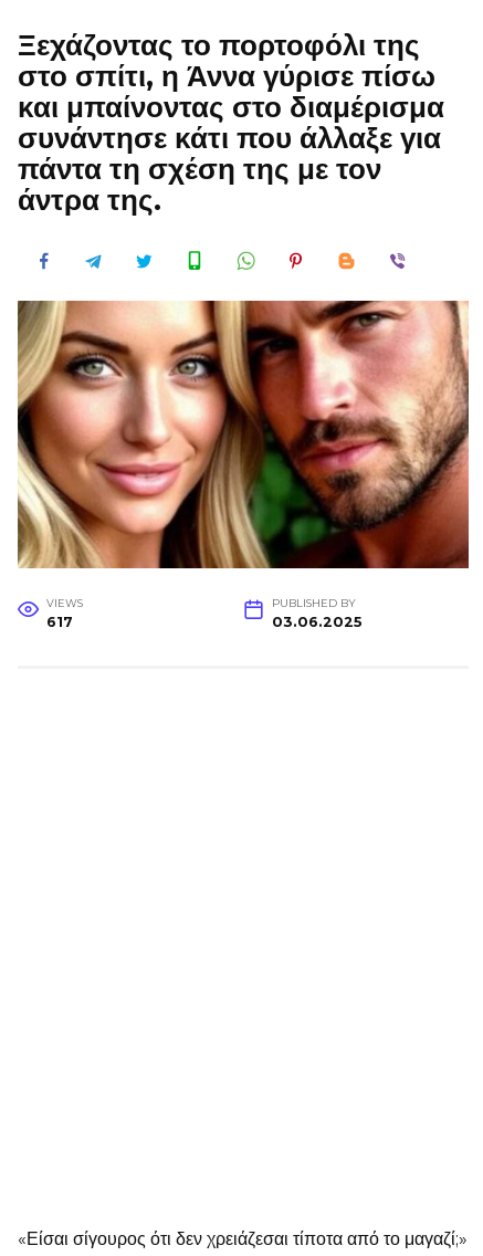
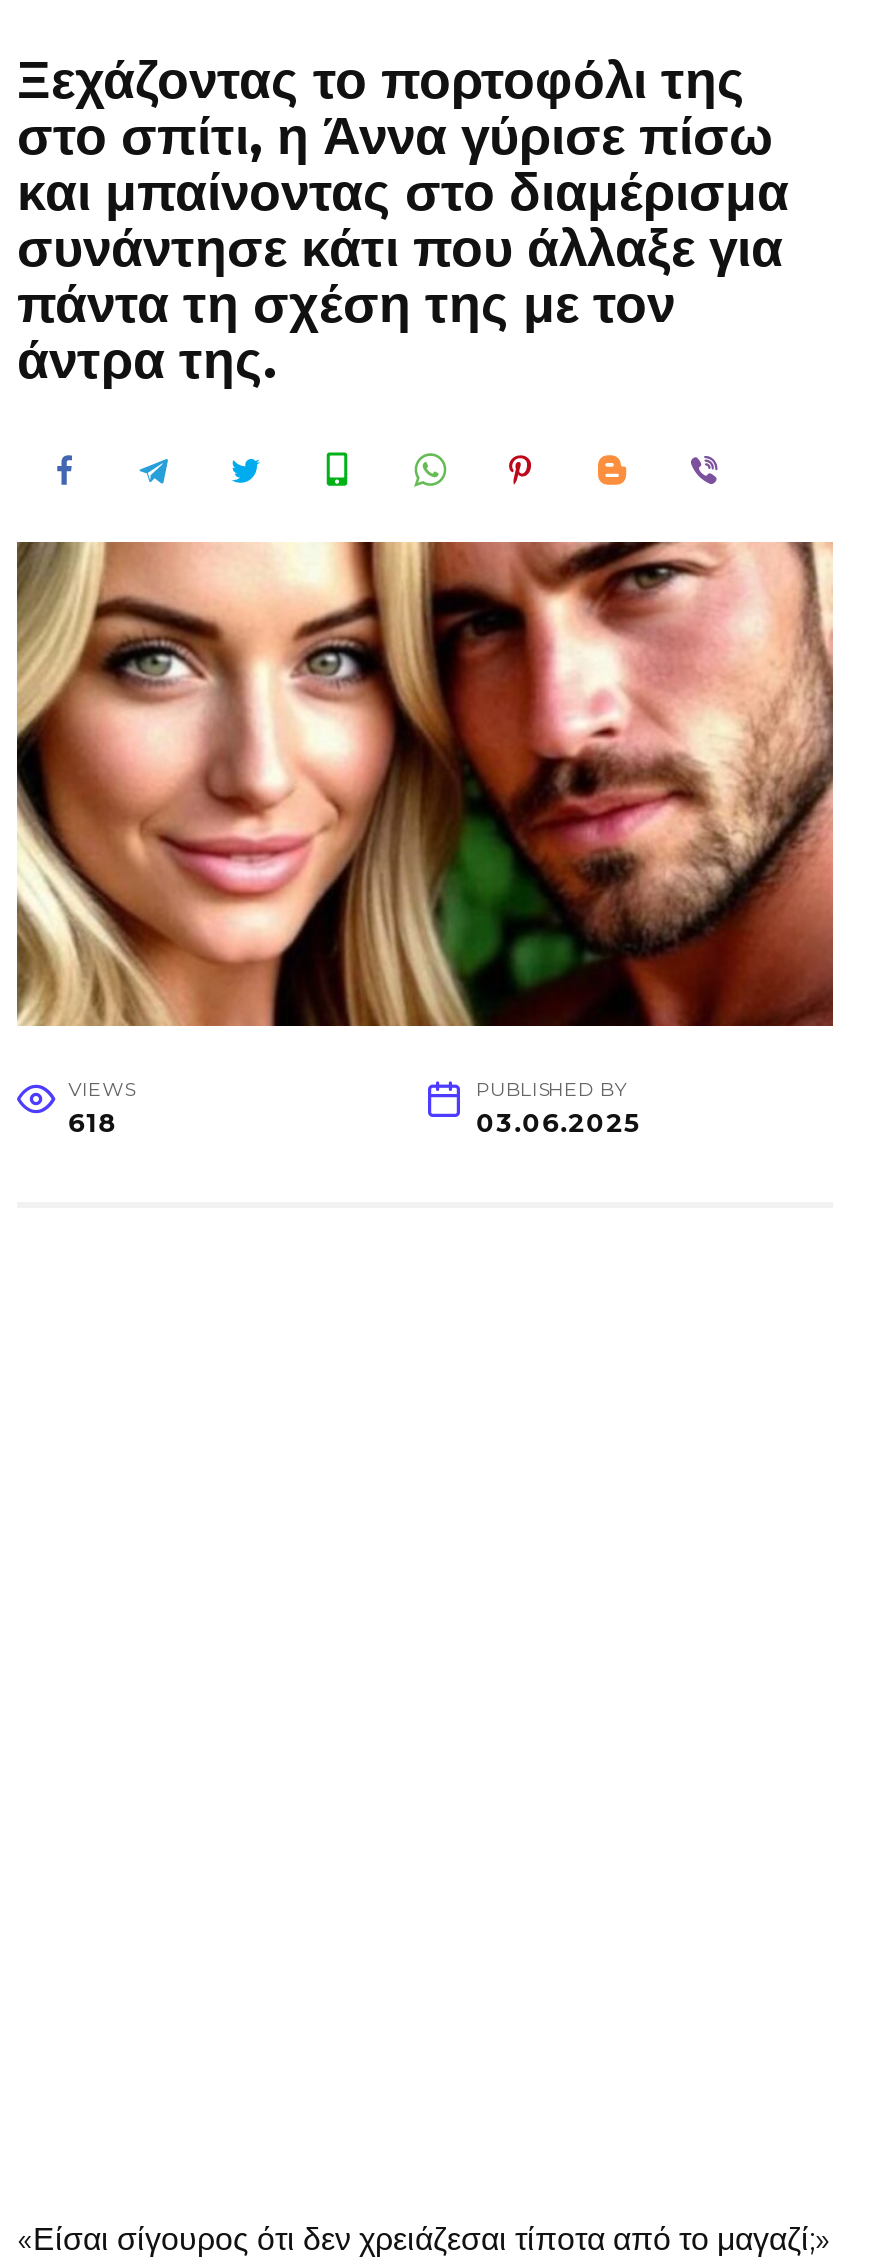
[46,614,73,630] 617 -> [68,1108,118,1138] 618

